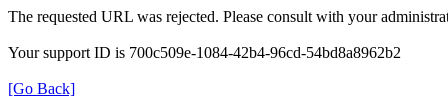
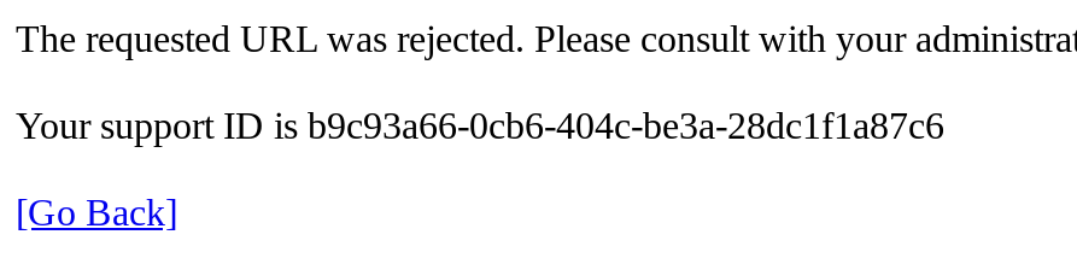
[8,44,401,61] Your support ID is 700c509e-1084-42b4-96cd-54bd8a8962b2 -> [16,105,944,146] Your support ID is b9c93a66-0cb6-404c-be3a-28dc1f1a87c6

